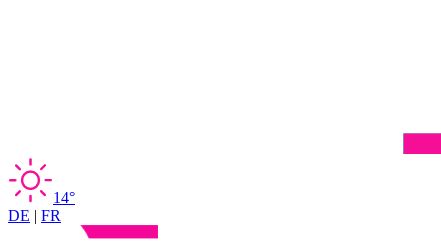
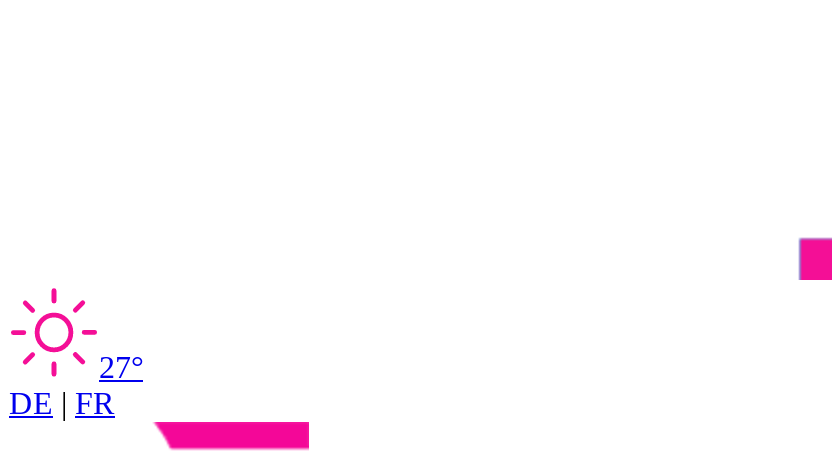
[53,189,75,206] 14° -> [99,350,143,384] 27°

